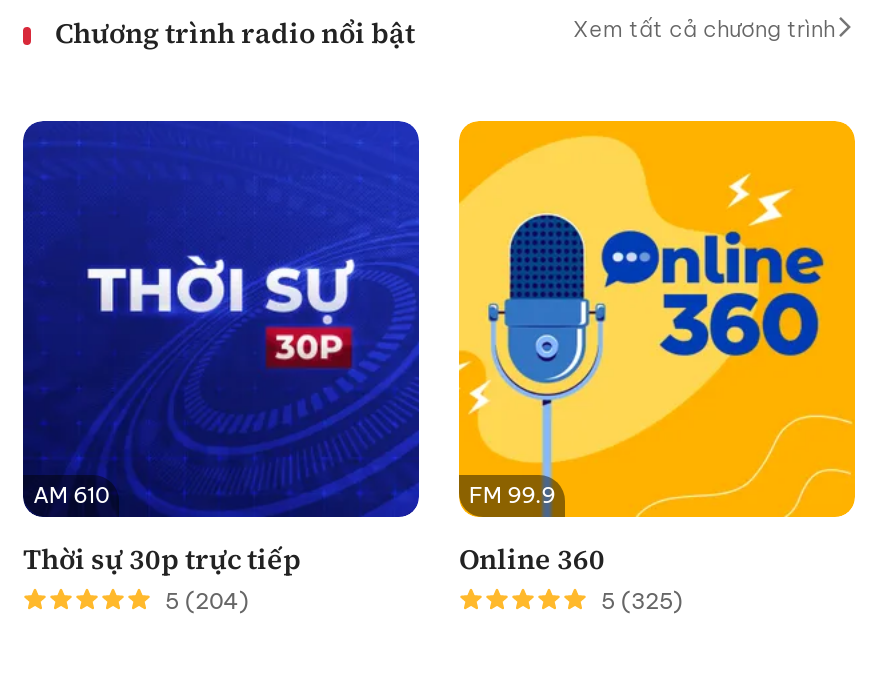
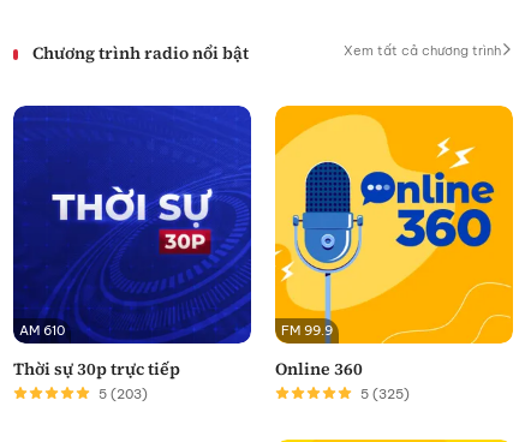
[165,587,249,615] 5 (204) -> [99,386,148,402] 5 (203)

